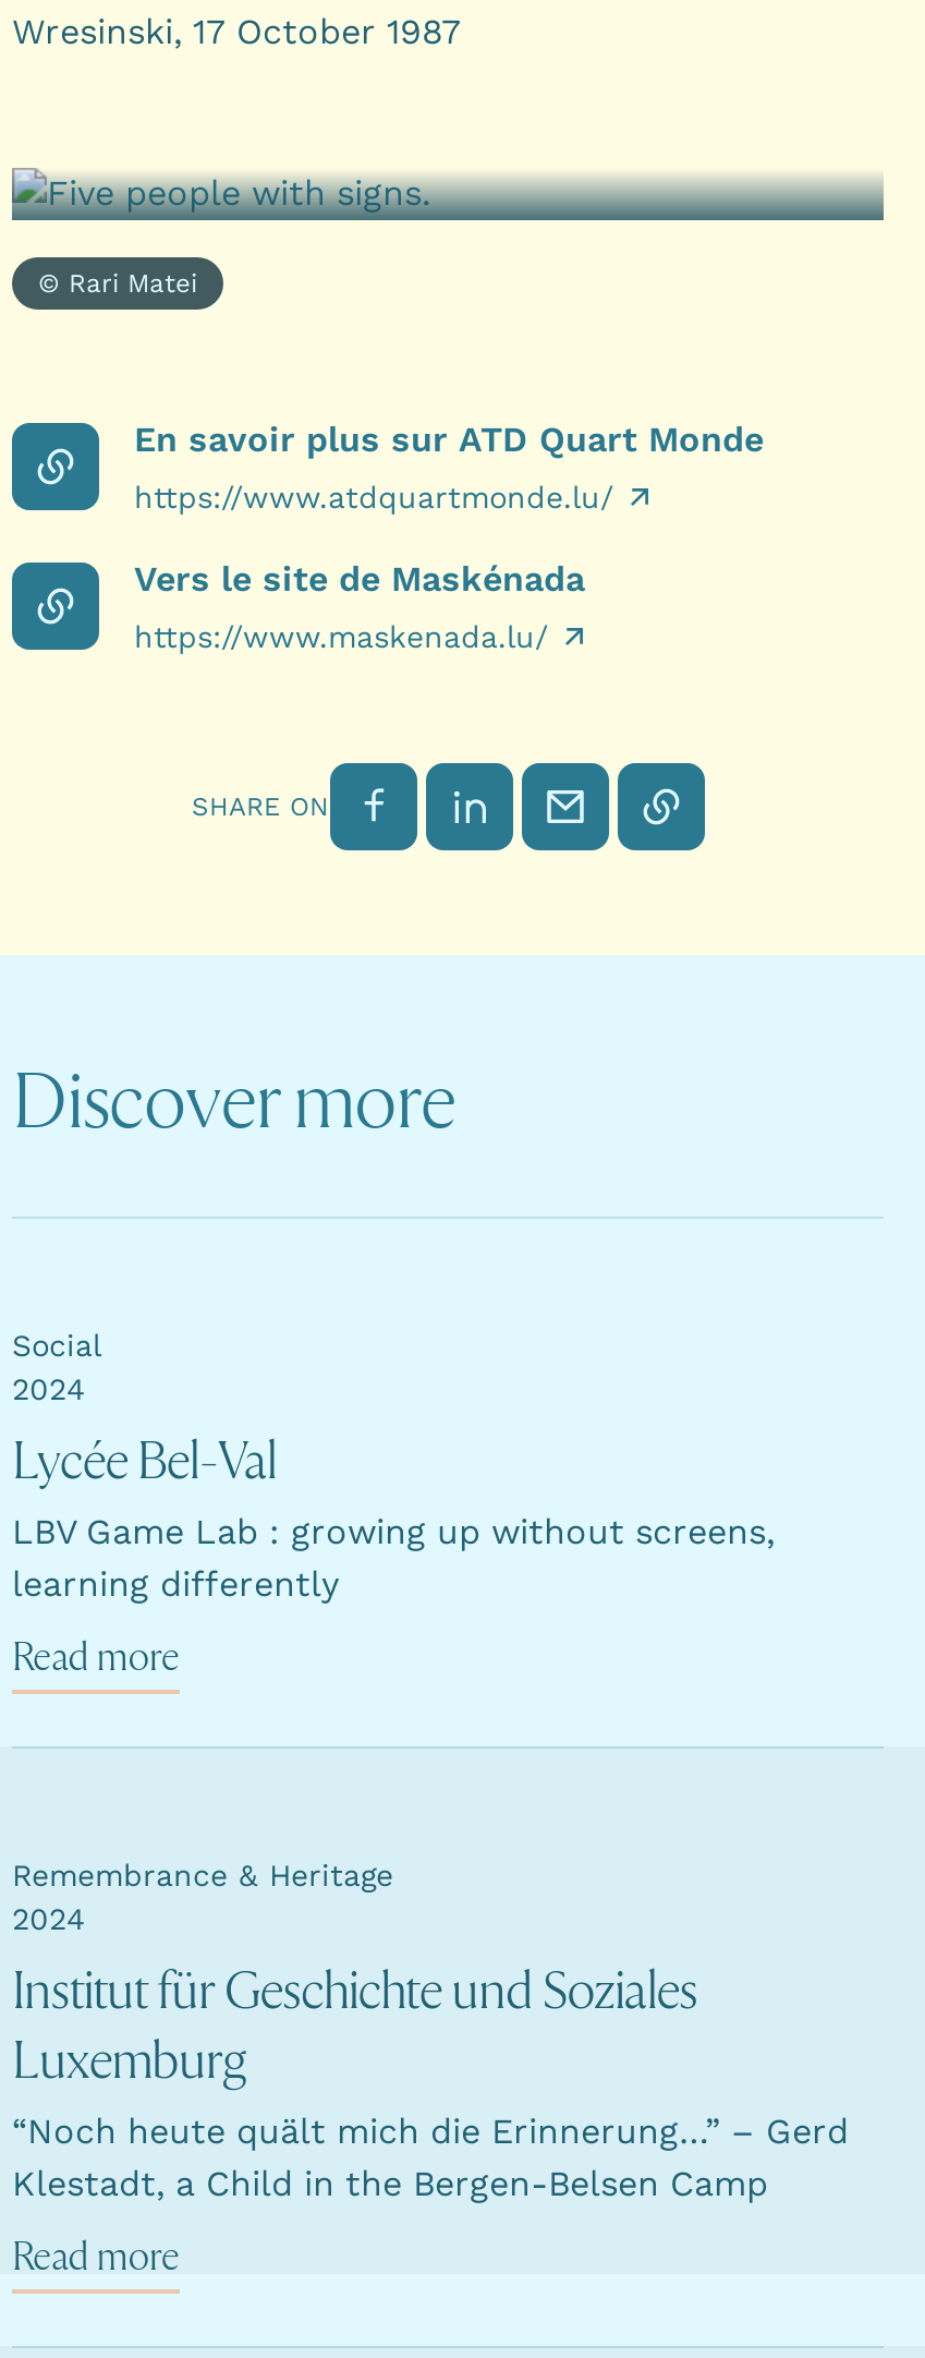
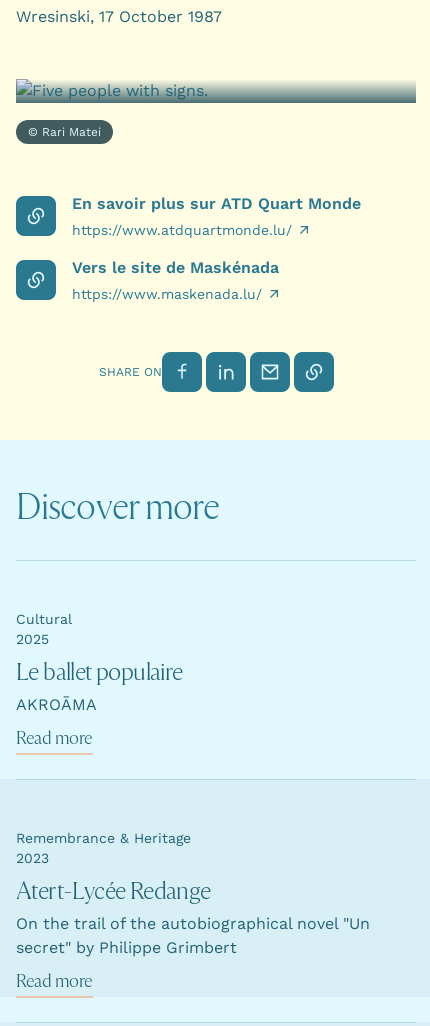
[12,1328,101,1406] Social | 2024 -> [16,611,72,647] Cultural | 2025
[12,1430,775,1605] Lycée Bel-Val | LBV Game Lab : growing up without screens, | learning differently -> [16,658,183,714] Le ballet populaire | AKROĀMA
[12,1901,86,1936] 2024 -> [16,850,49,866] 2023
[12,1960,849,2204] Institut für Geschichte und Soziales | Luxemburg | “Noch heute quält mich die Erinnerung…” – Gerd | Klestadt, a Child in the Bergen-Belsen Camp -> [16,877,370,957] Atert-Lycée Redange | On the trail of the autobiographical novel "Un | secret" by Philippe Grimbert

